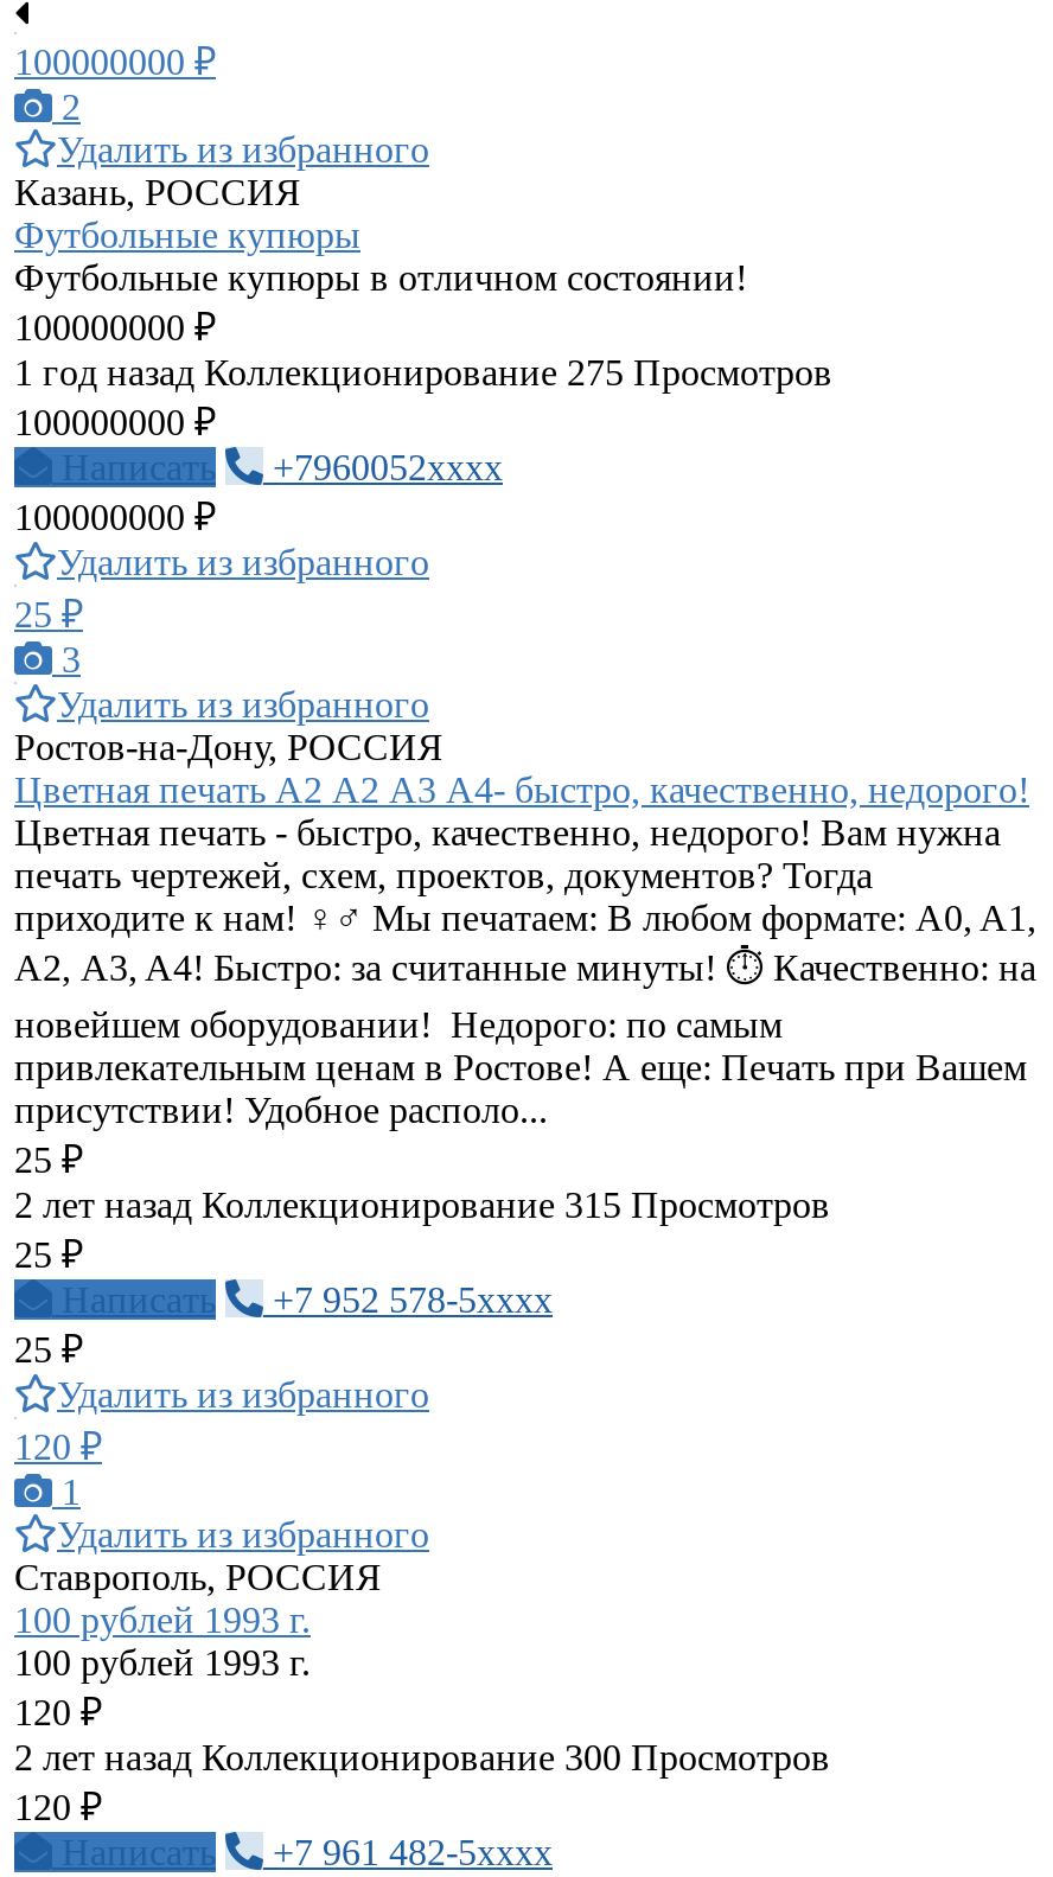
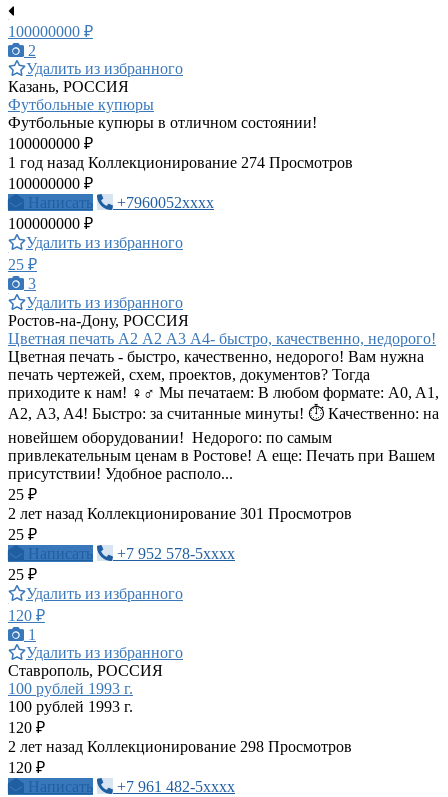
[14,352,832,392] 1 год назад Коллекционирование 275 Просмотров -> [8,154,353,171] 1 год назад Коллекционирование 274 Просмотров
[14,1185,830,1225] 2 лет назад Коллекционирование 315 Просмотров -> [8,505,352,522] 2 лет назад Коллекционирование 301 Просмотров
[14,1737,830,1777] 2 лет назад Коллекционирование 300 Просмотров -> [8,738,352,755] 2 лет назад Коллекционирование 298 Просмотров

